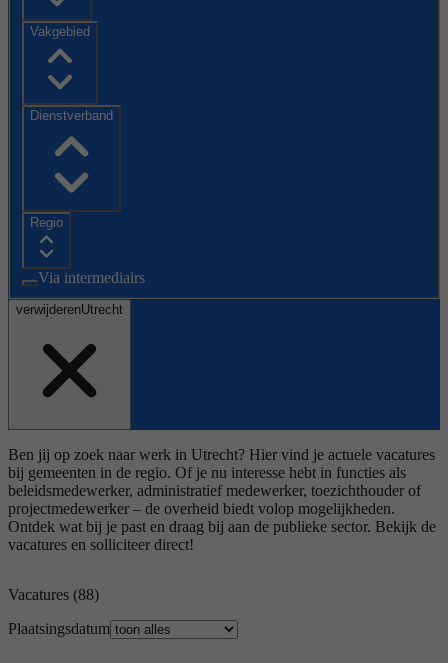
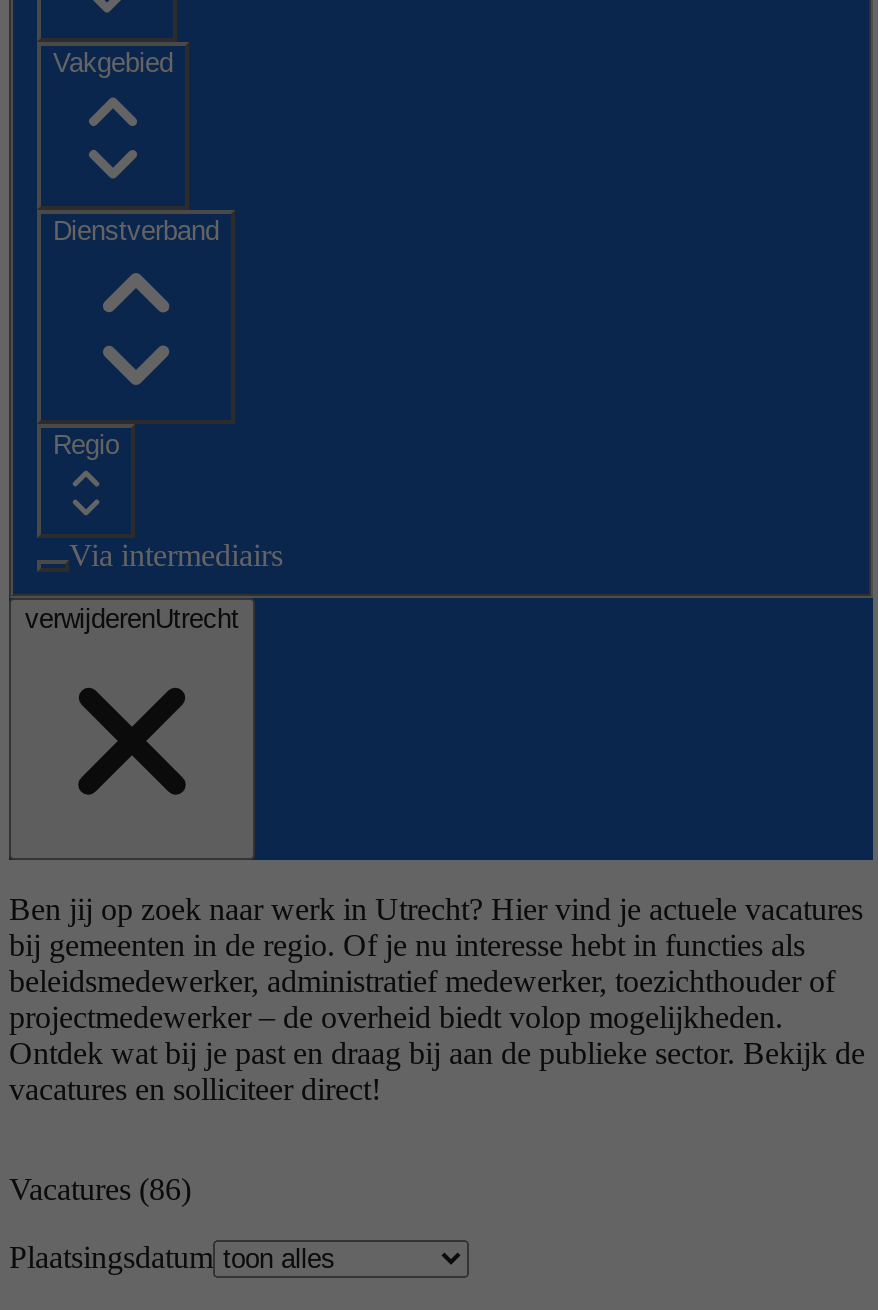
[8,586,99,603] Vacatures (88) -> [9,1172,191,1206] Vacatures (86)

